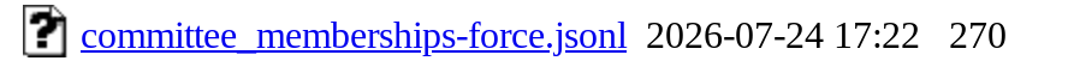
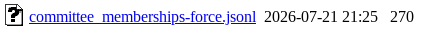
[81,14,920,55] committee_memberships-force.jsonl 2026-07-24 17:22 -> [29,8,378,25] committee_memberships-force.jsonl 2026-07-21 21:25

